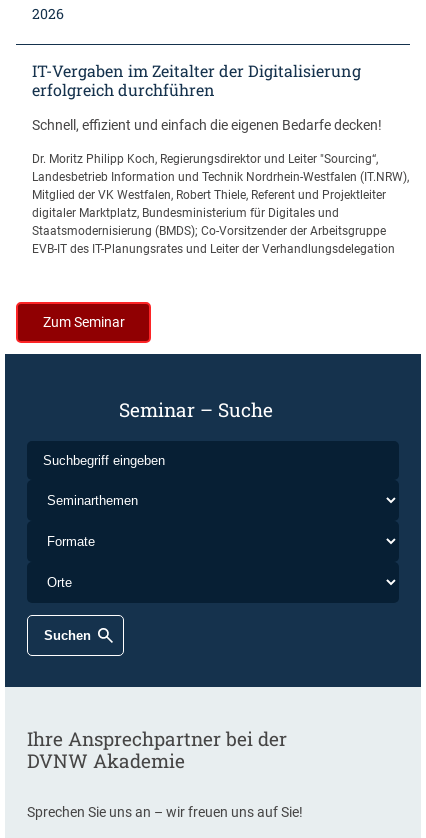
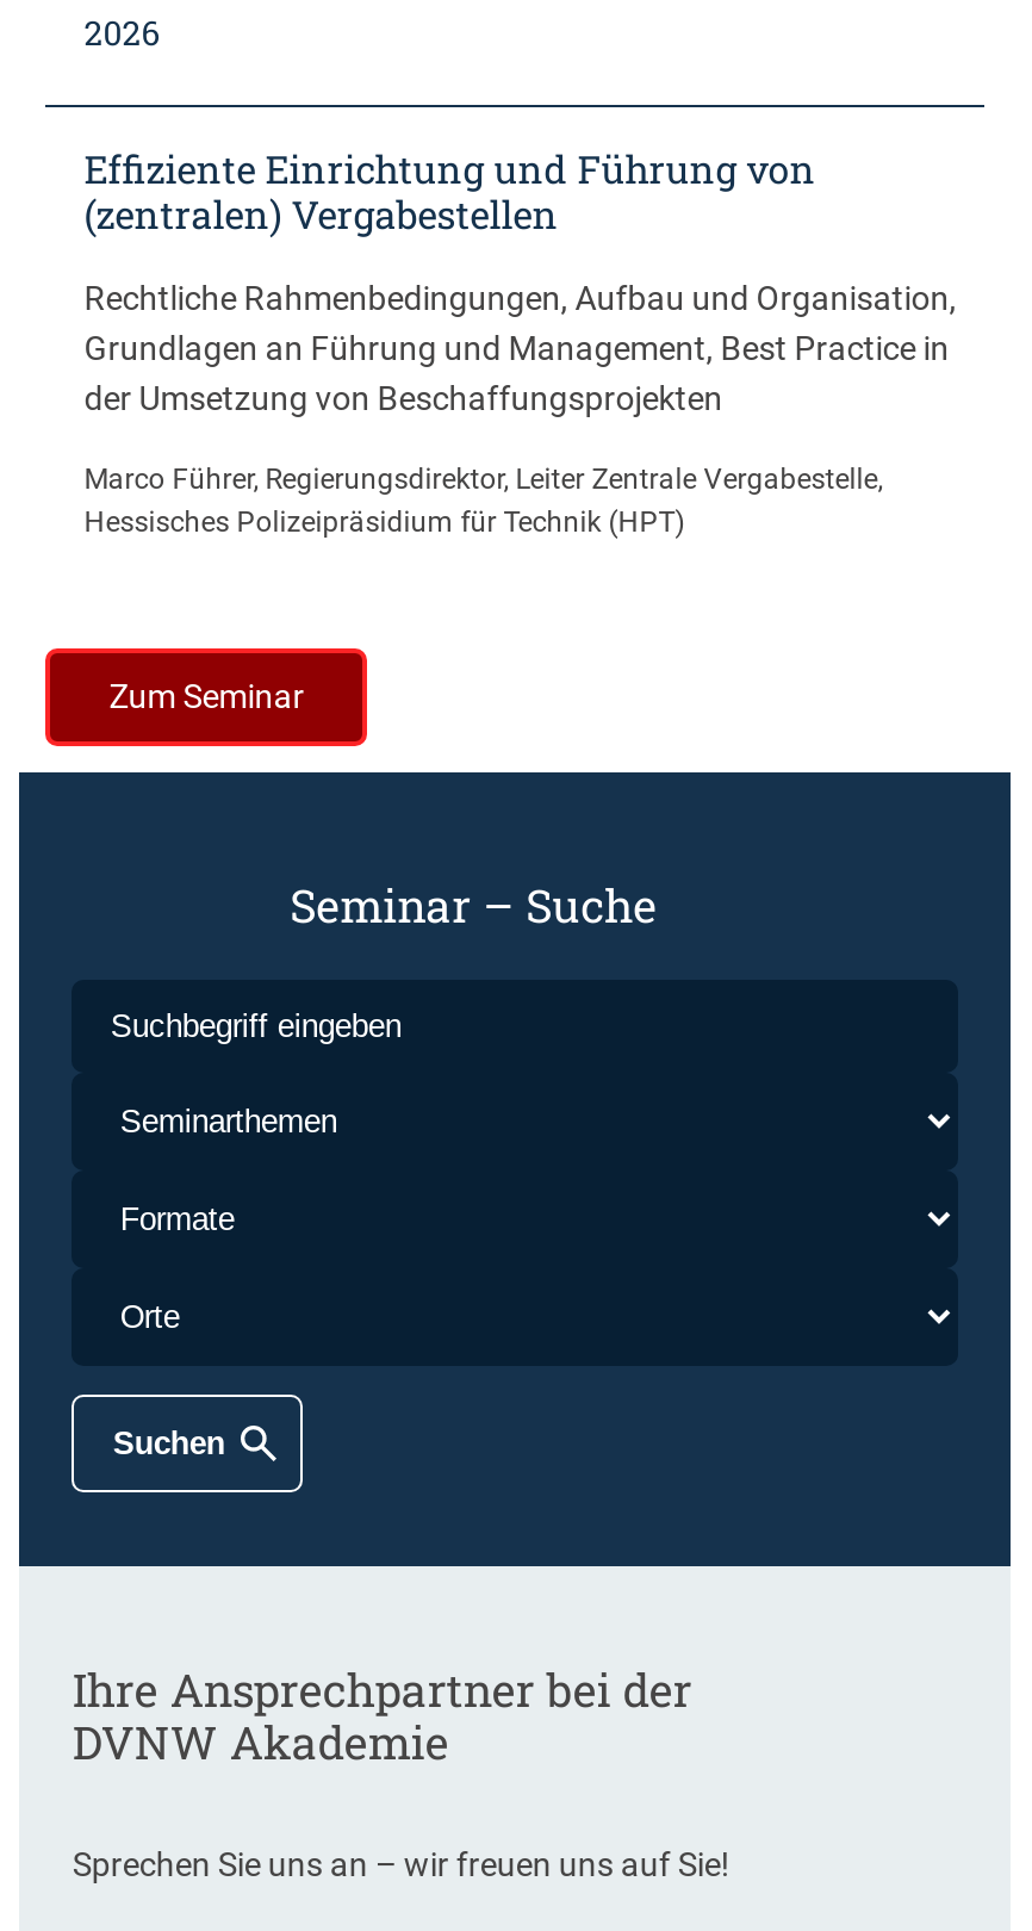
[32,59,361,99] IT-Vergaben im Zeitalter der Digitalisierung | erfolgreich durchführen -> [84,142,816,237] Effiziente Einrichtung und Führung von | (zentralen) Vergabestellen
[32,116,382,132] Schnell, effizient und einfach die eigenen Bedarfe decken! -> [84,278,956,416] Rechtliche Rahmenbedingungen, Aufbau und Organisation, | Grundlagen an Führung und Management, Best Practice in | der Umsetzung von Beschaffungsprojekten
[32,152,409,256] Dr. Moritz Philipp Koch, Regierungsdirektor und Leiter "Sourcing“, | Landesbetrieb Information und Technik Nordrhein-Westfalen (IT.NRW), | Mitglied der VK Westfalen, Robert Thiele, Referent und Projektleiter | digitaler Marktplatz, Bundesministerium für Digitales und | Staatsmodernisierung (BMDS); Co-Vorsitzender der Arbeitsgruppe | EVB-IT des IT-Planungsrates und Leiter der Verhandlungsdelegation -> [84,462,882,538] Marco Führer, Regierungsdirektor, Leiter Zentrale Vergabestelle, | Hessisches Polizeipräsidium für Technik (HPT)

